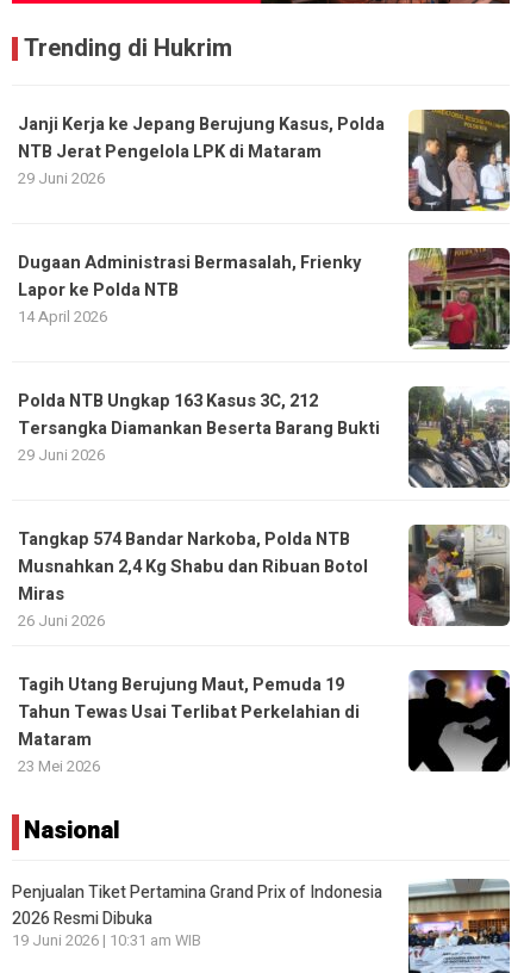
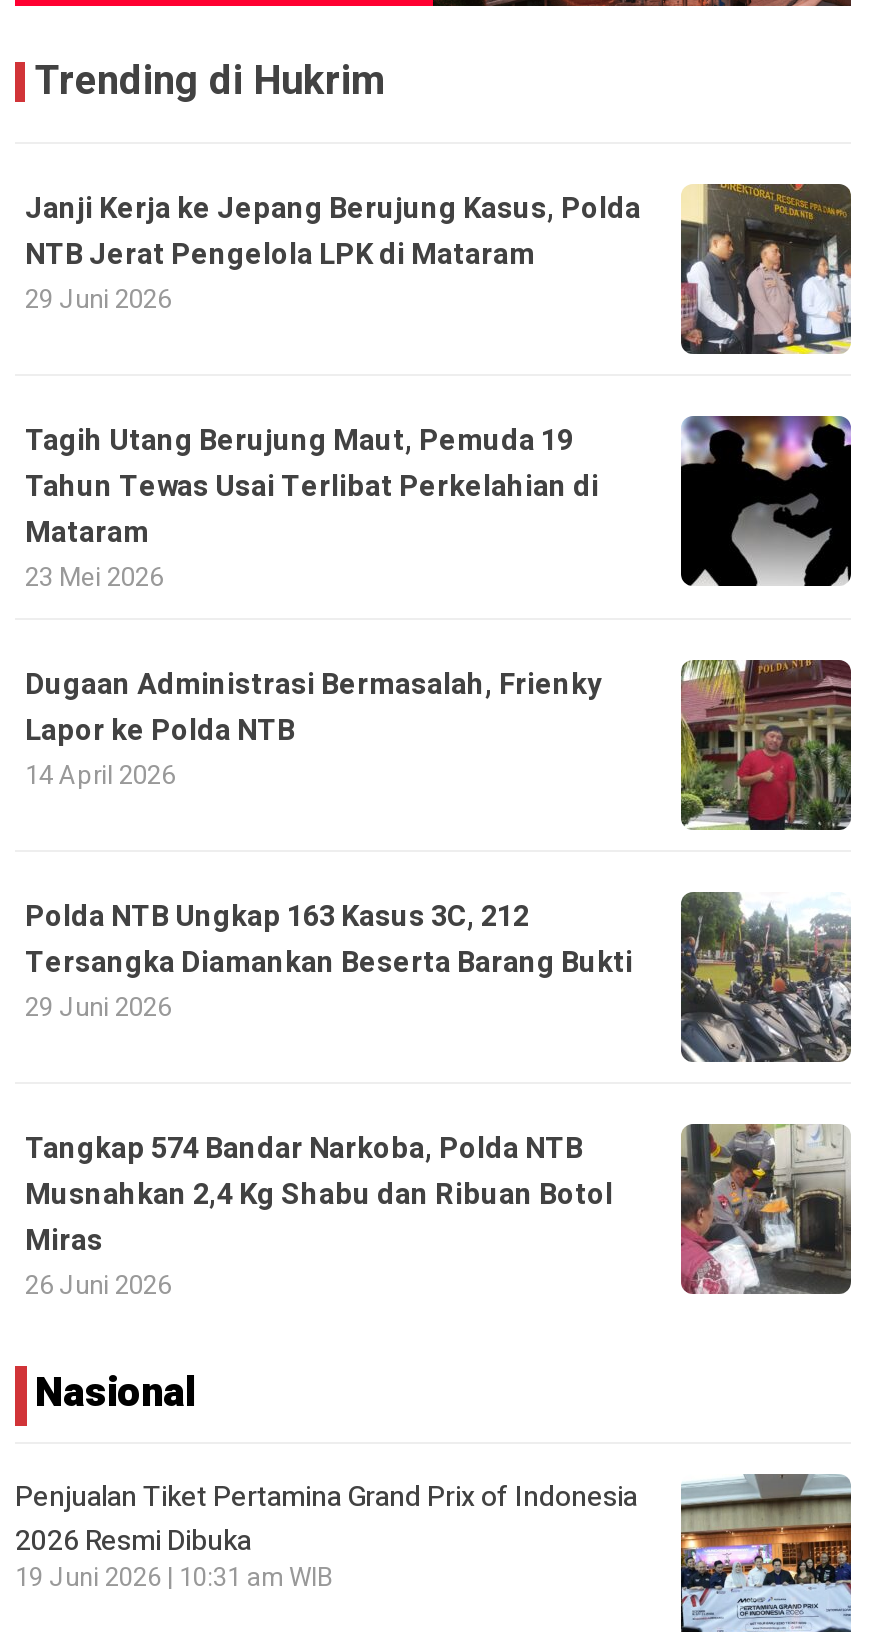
moved [18,246,512,632] -> [25,656,855,1305]: [image] | Dugaan Administrasi Bermasalah, Frienky | Lapor ke Polda NTB | ... | Miras | 26 Juni 2026
moved [18,669,511,778] -> [25,414,853,597]: [image] | Tagih Utang Berujung Maut, Pemuda 19 | Tahun Tewas Usai Terlibat Perkelahian di | Mataram | 23 Mei 2026

